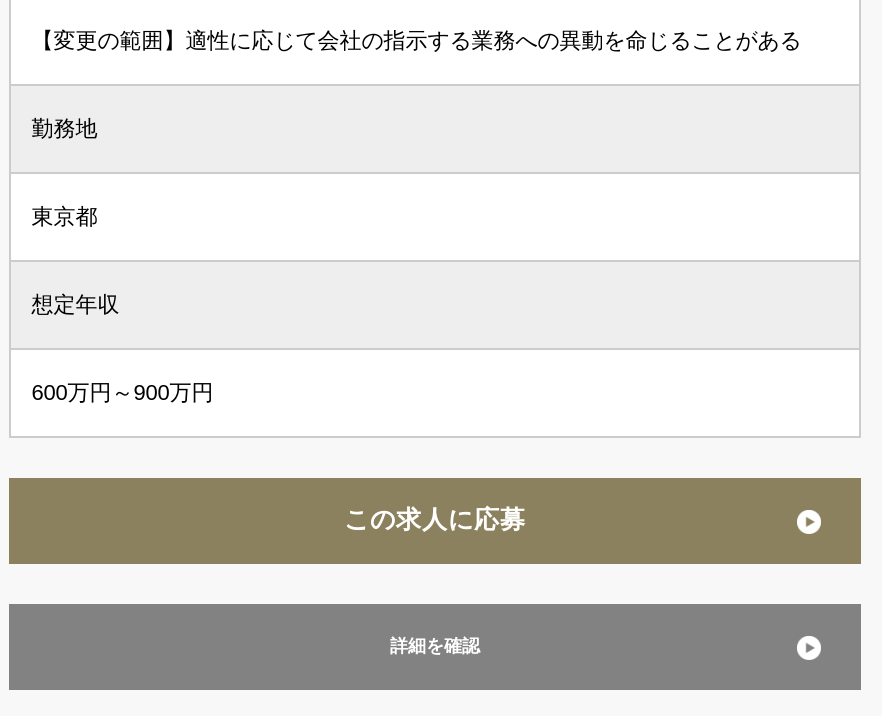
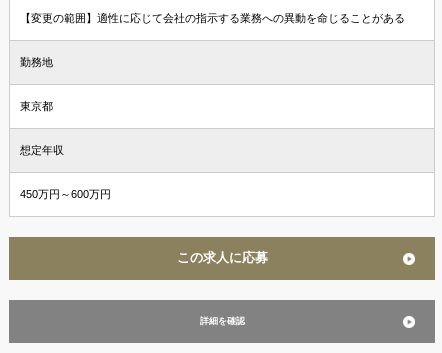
[31,380,213,404] 600万円～900万円 -> [20,188,111,200] 450万円～600万円

